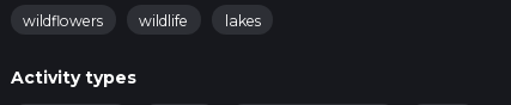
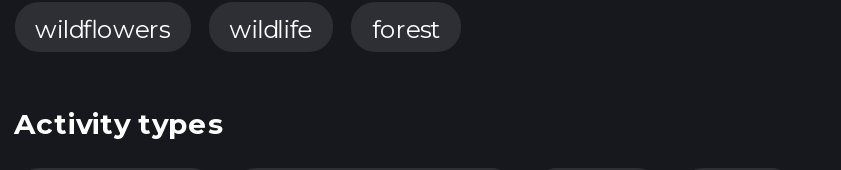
[224,11,260,29] lakes -> [372,13,440,43] forest

